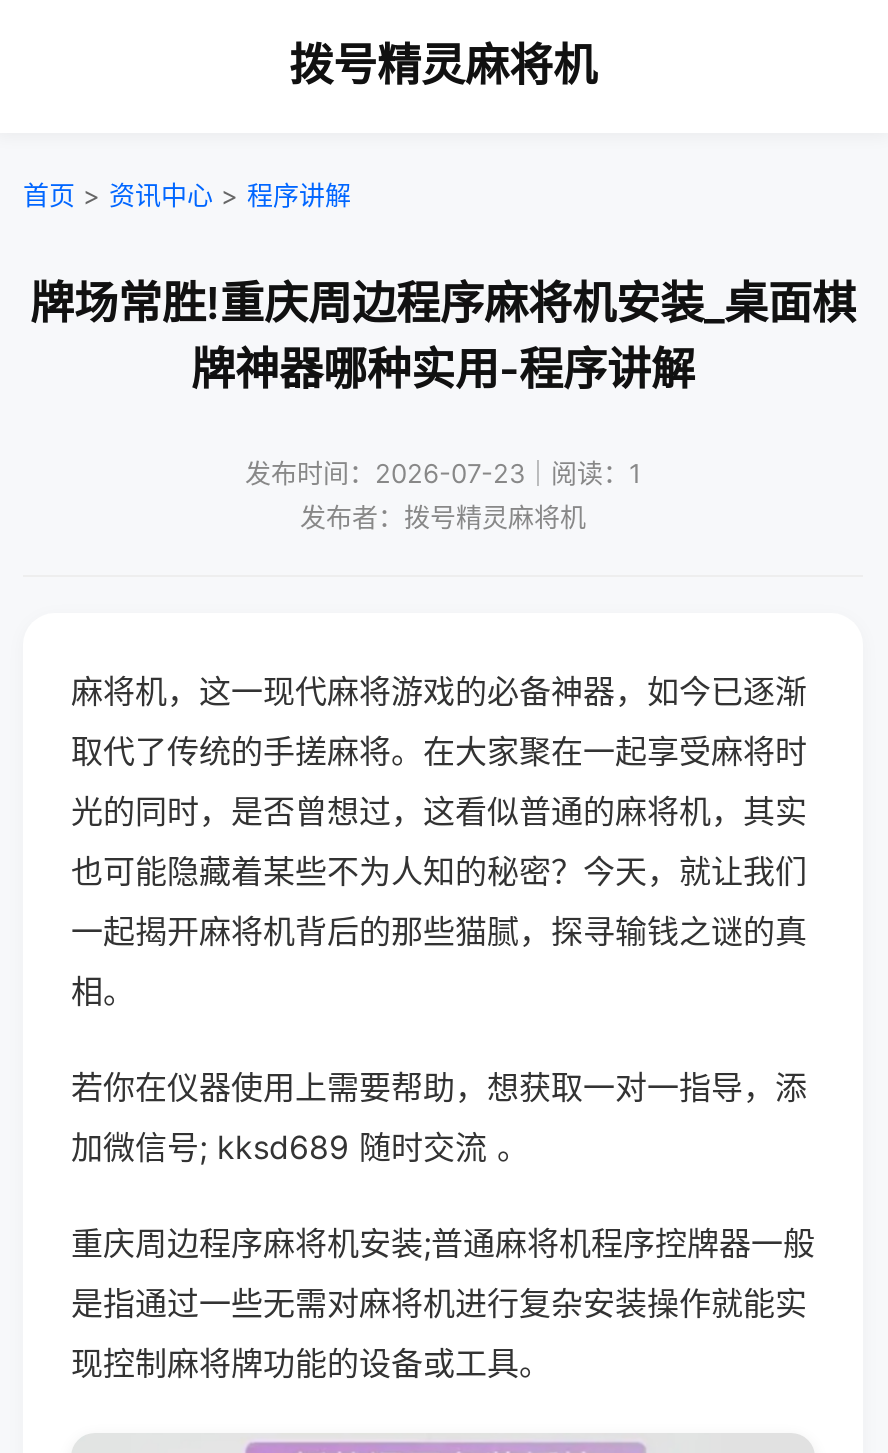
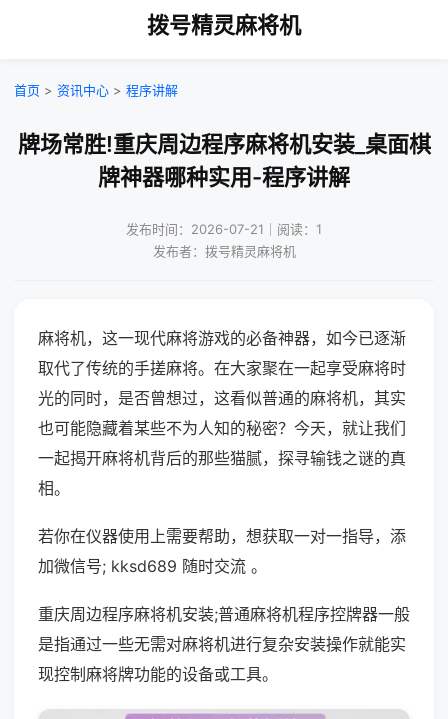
[245,457,641,489] 发布时间：2026-07-23｜阅读：1 -> [126,221,322,237] 发布时间：2026-07-21｜阅读：1

